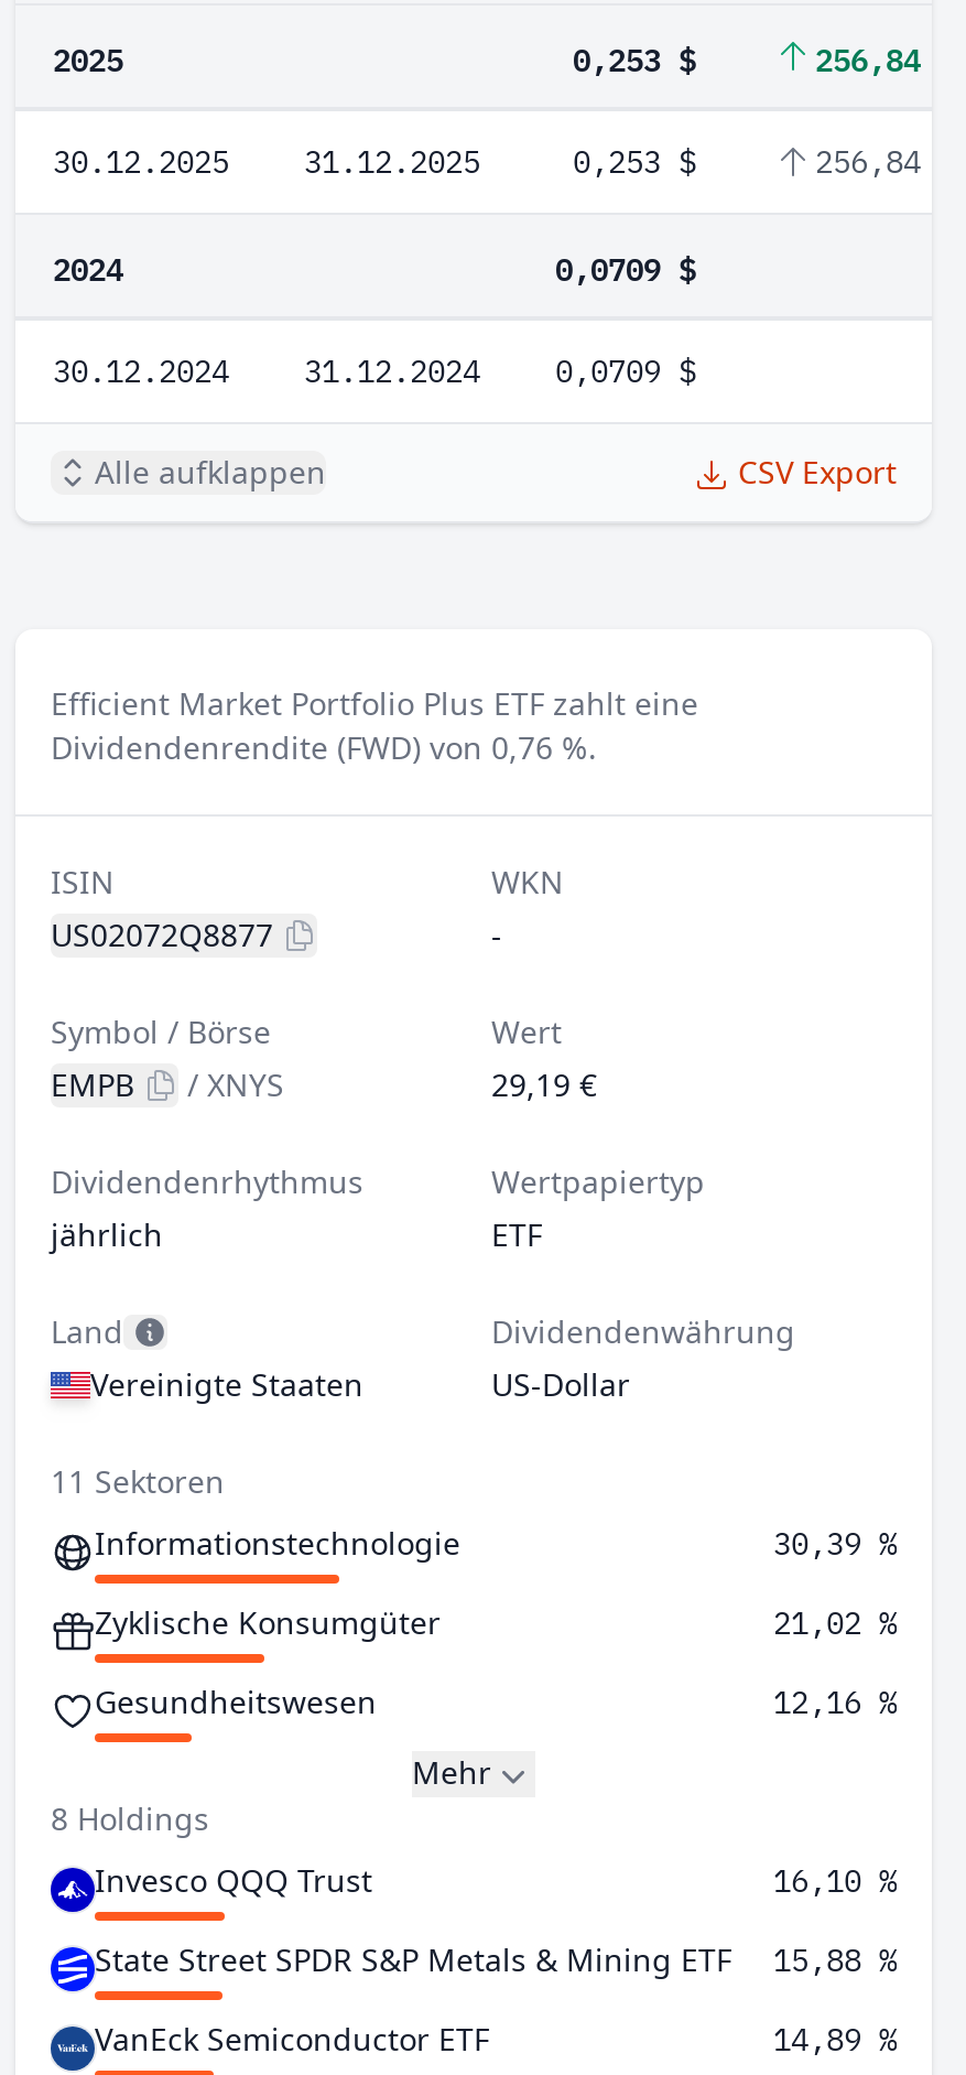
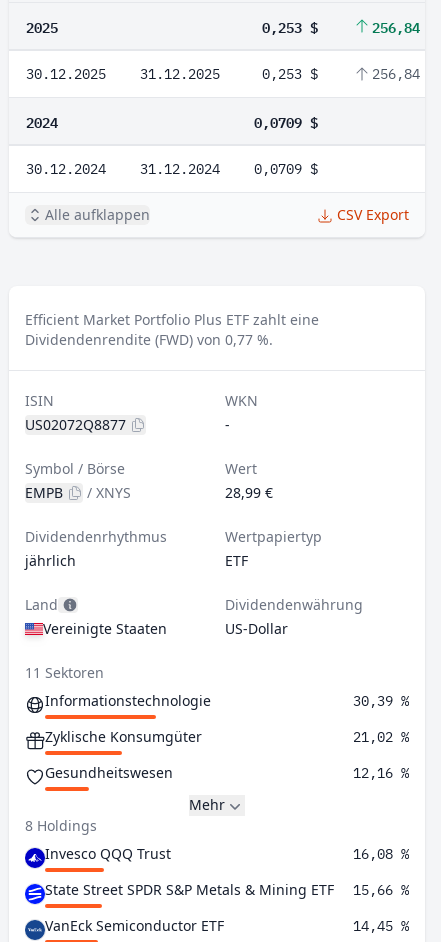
[51,726,597,768] Dividendenrendite (FWD) von 0,76 %. -> [25,330,273,349] Dividendenrendite (FWD) von 0,77 %.
[491,1063,597,1105] 29,19 € -> [225,483,273,502] 28,99 €
[773,1862,897,1901] 16,10 % -> [353,845,409,863] 16,08 %
[95,1939,897,1981] State Street SPDR S&P Metals & Mining ETF 15,88 % -> [45,880,409,899] State Street SPDR S&P Metals & Mining ETF 15,66 %
[773,2020,897,2060] 14,89 % -> [353,917,409,935] 14,45 %

